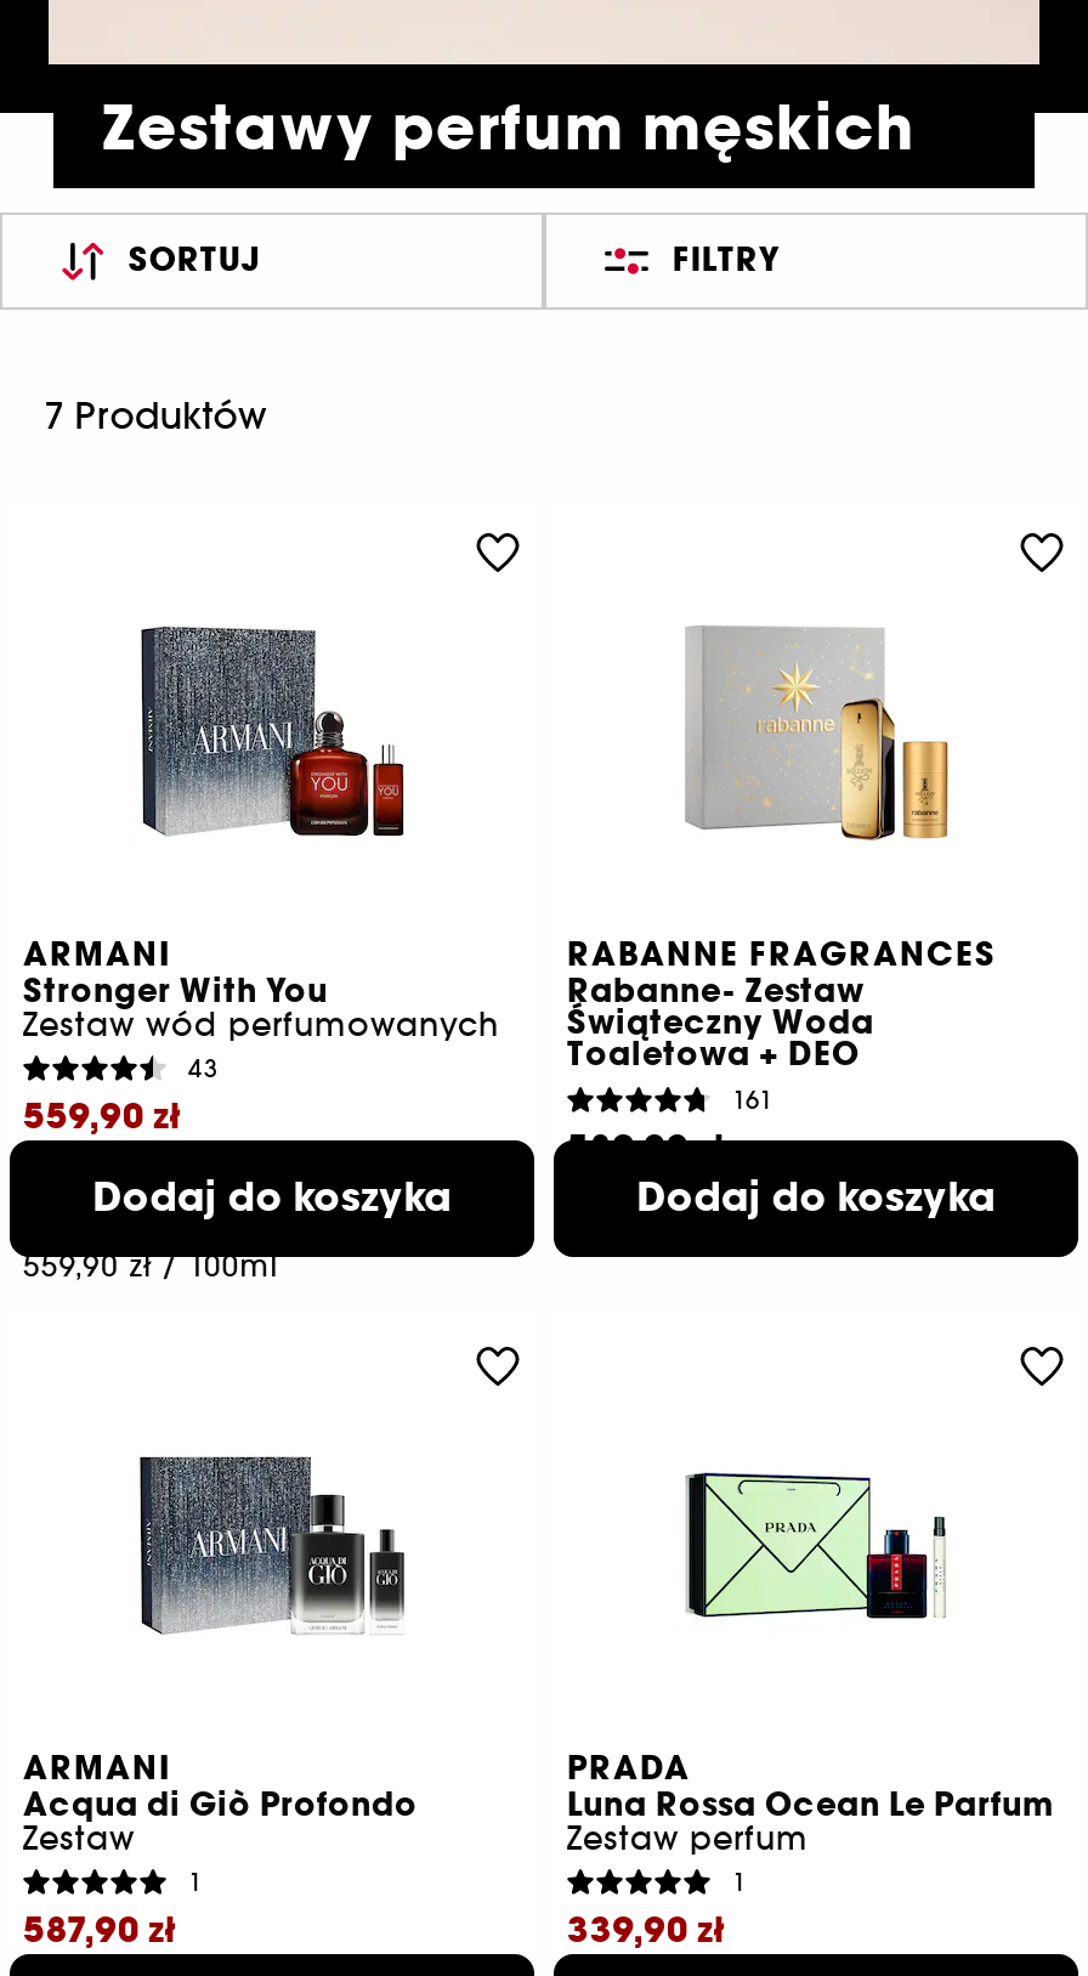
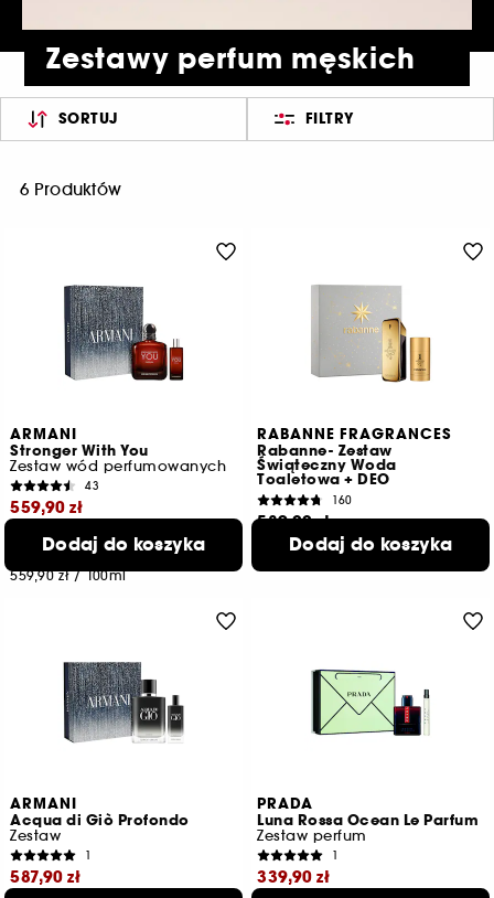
[44,392,268,438] 7 Produktów -> [20,179,122,200] 6 Produktów
[732,1083,775,1115] 161 -> [332,493,353,507] 160

